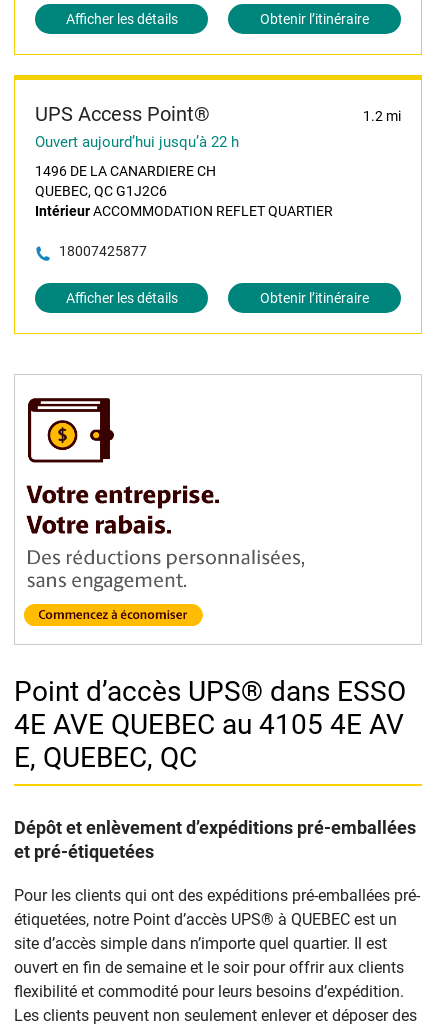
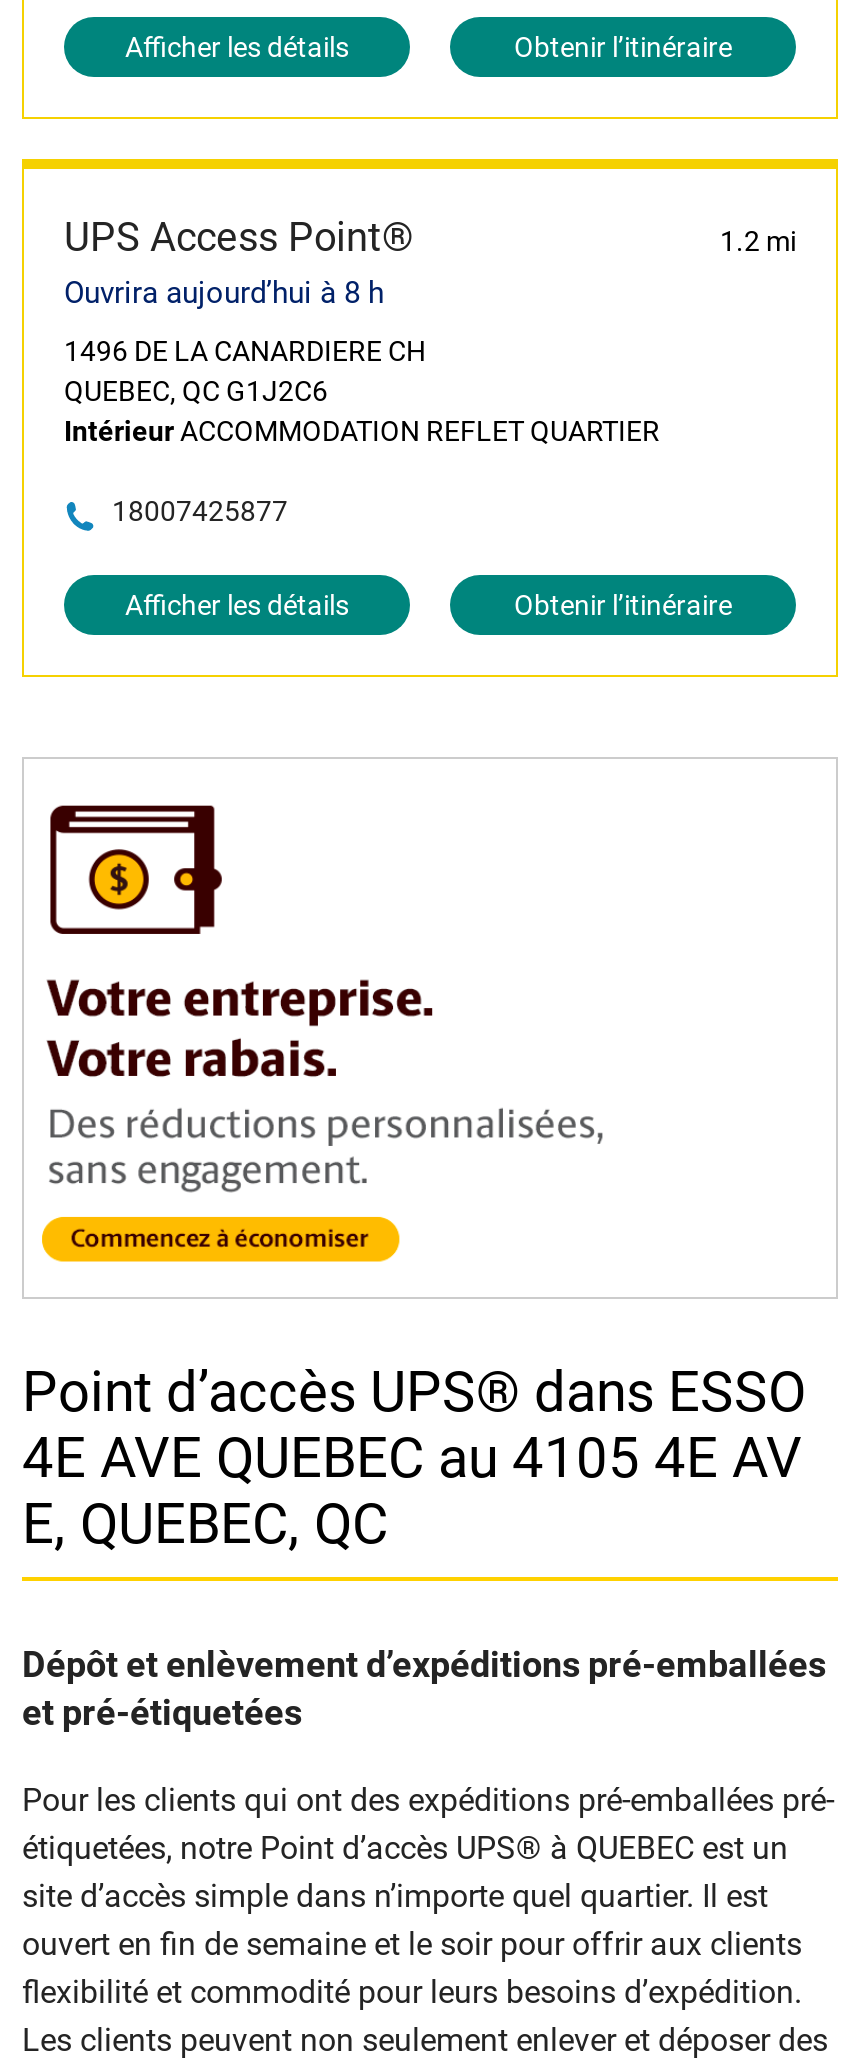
[35,133,239,151] Ouvert aujourd’hui jusqu’à 22 h -> [64,275,384,311] Ouvrira aujourd’hui à 8 h

